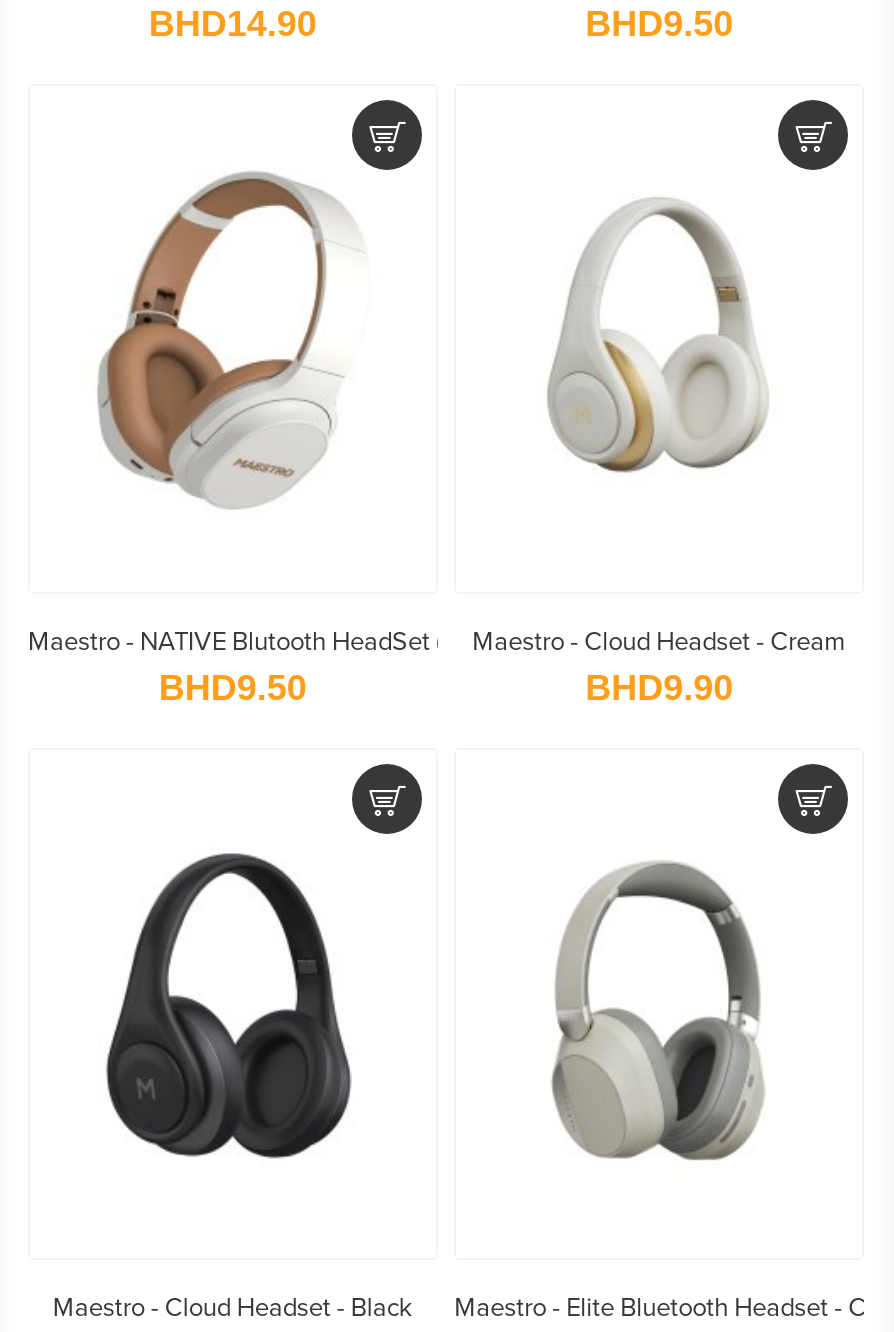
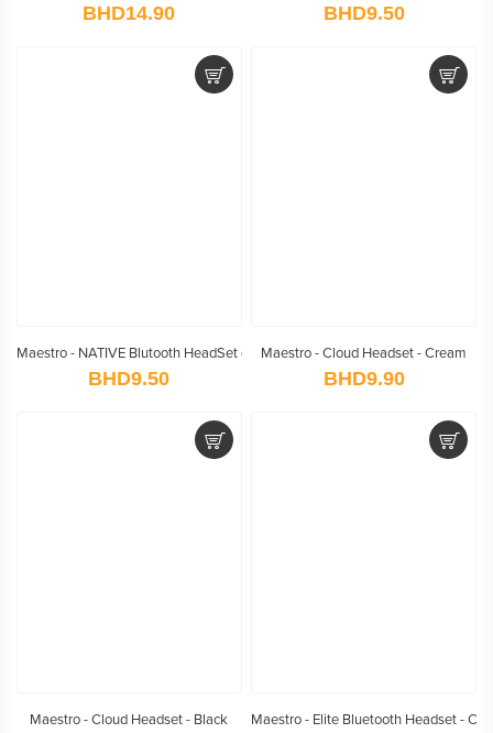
[96,170,356,510] [image] -> none
[546,198,768,474] [image] -> none
[104,852,352,1160] [image] -> none
[550,860,766,1162] [image] -> none

